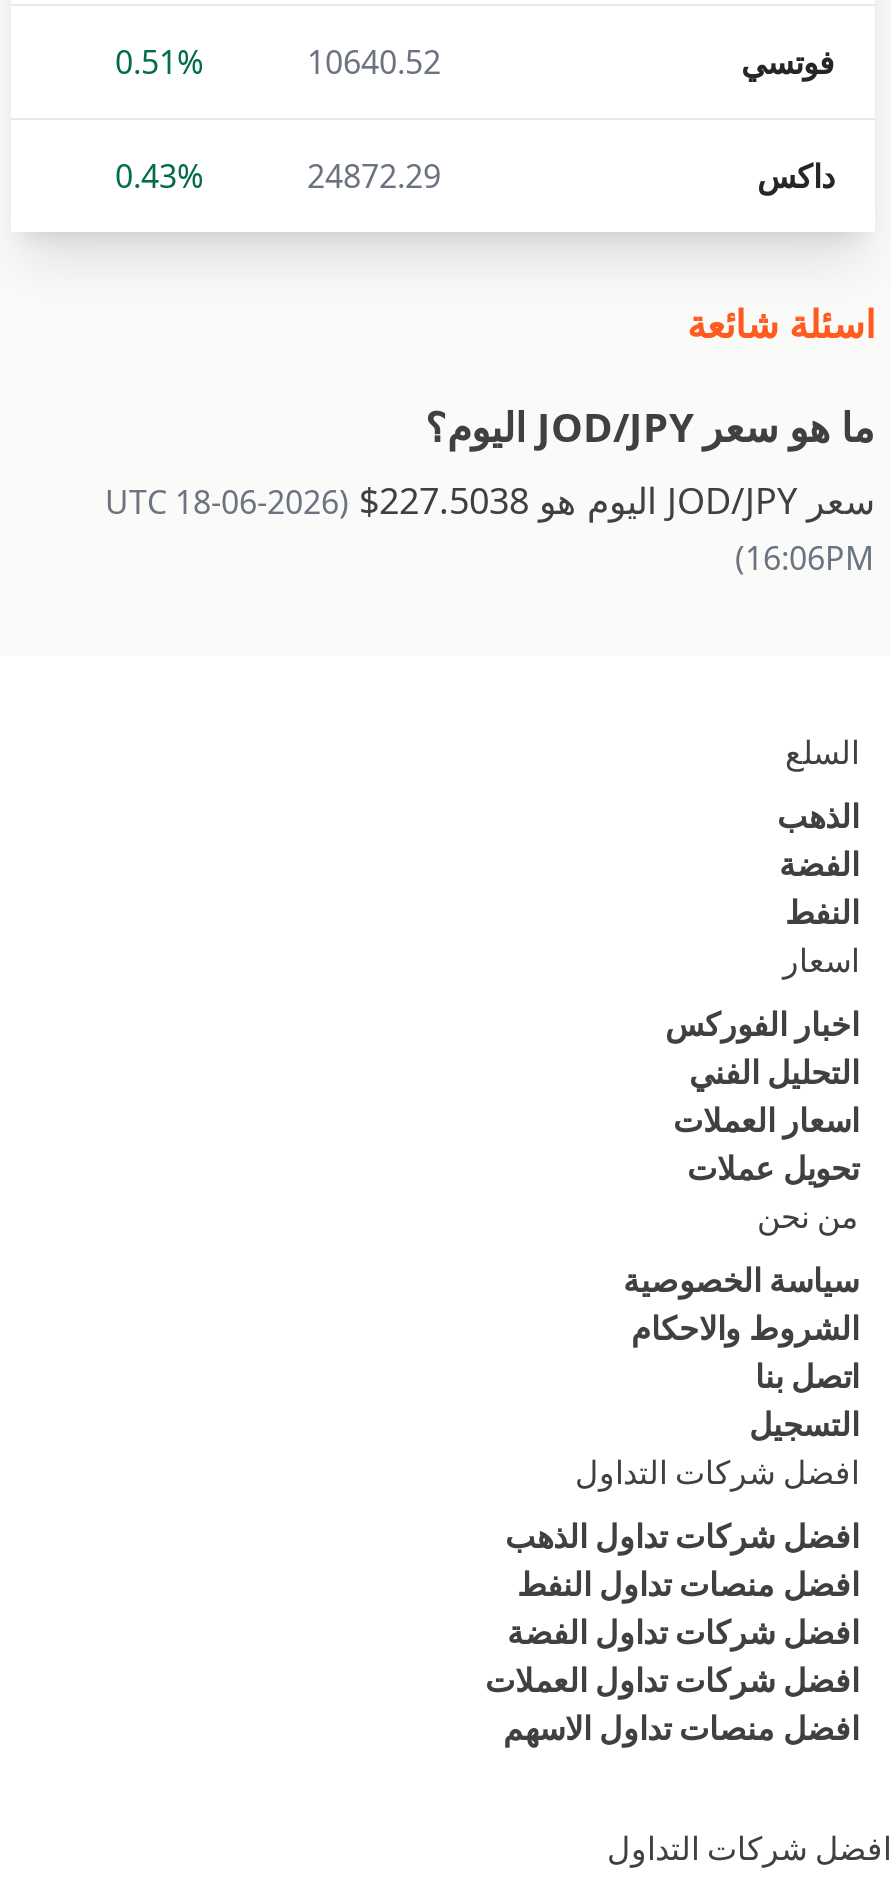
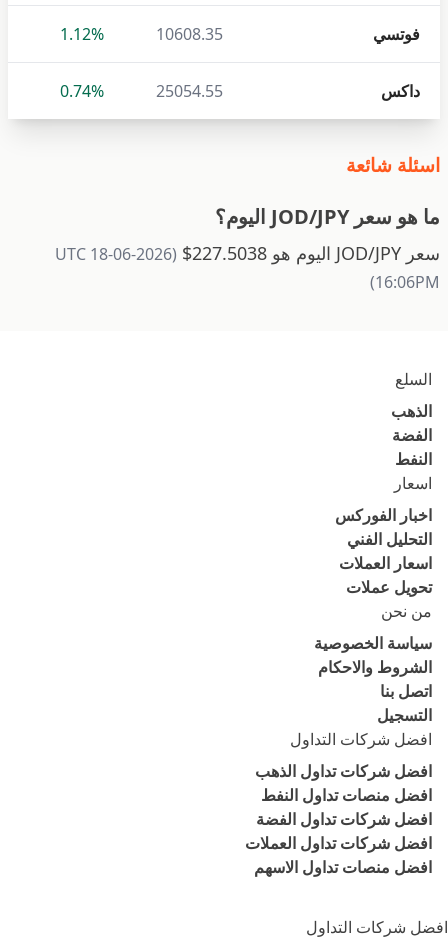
[115,41,203,85] 0.51% -> [60,23,104,45] 1.12%
[307,41,441,85] 10640.52 -> [156,23,223,45] 10608.35
[115,155,203,199] 0.43% -> [60,80,104,102] 0.74%
[307,155,441,199] 24872.29 -> [156,80,223,102] 25054.55

